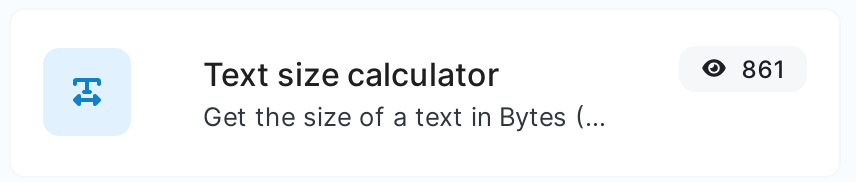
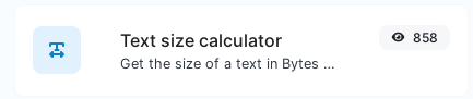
[735,53,785,83] 861 -> [410,29,438,45] 858

